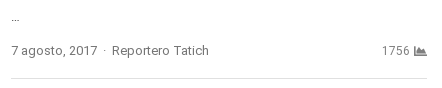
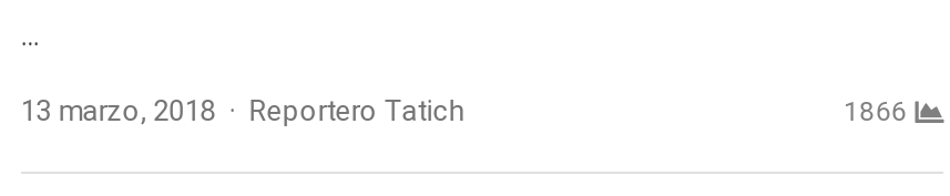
[11,43,97,58] 7 agosto, 2017 -> [20,94,215,128] 13 marzo, 2018
[382,44,410,58] 1756 -> [844,97,906,128] 1866

